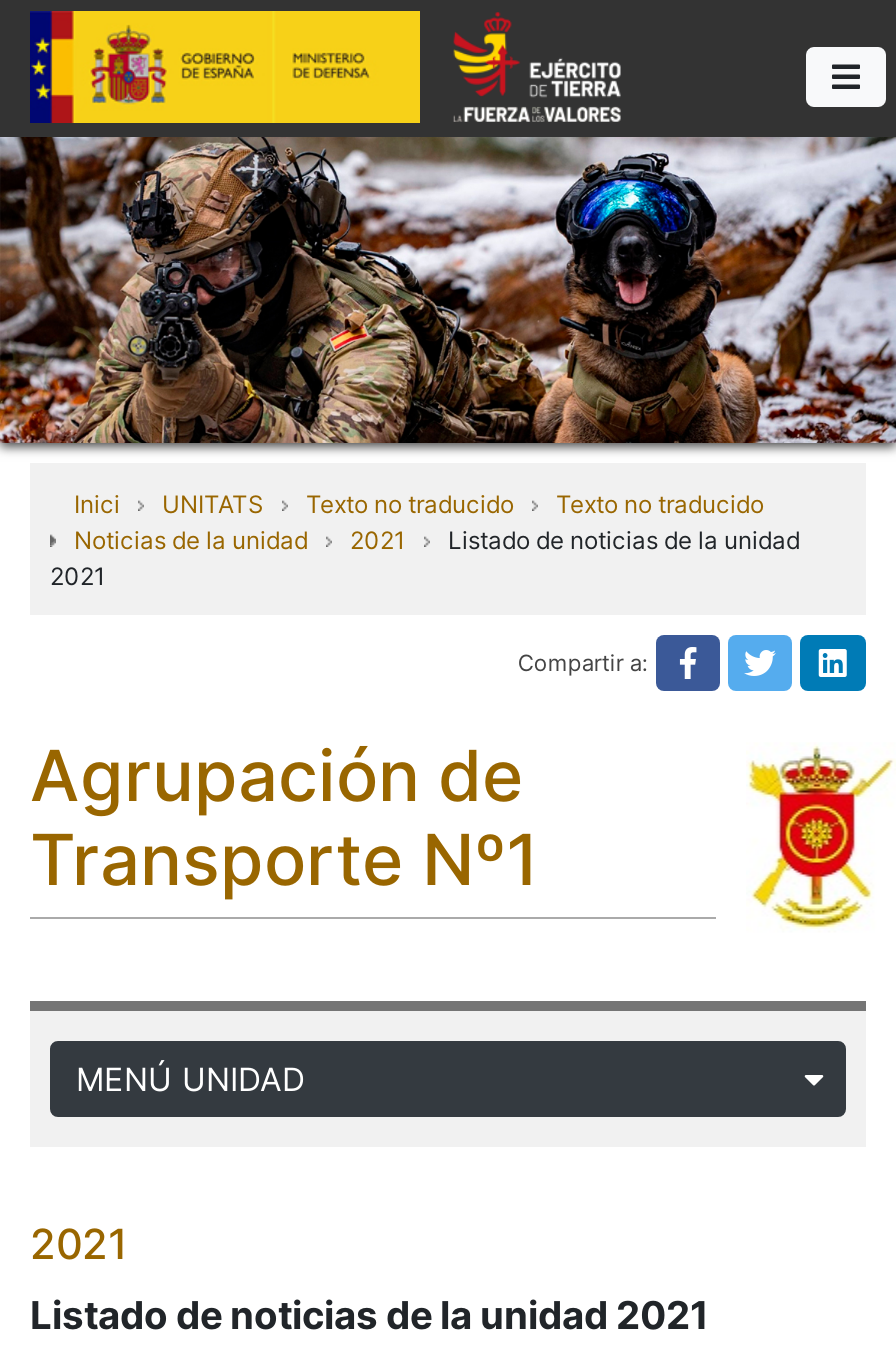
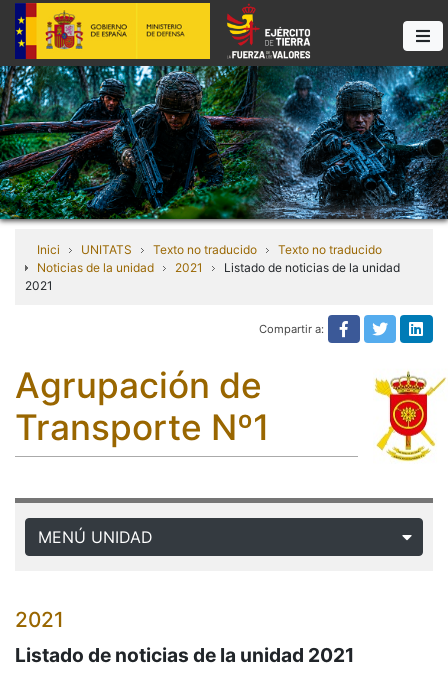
[6,135,890,445] [image] -> [3,65,445,220] [image]

